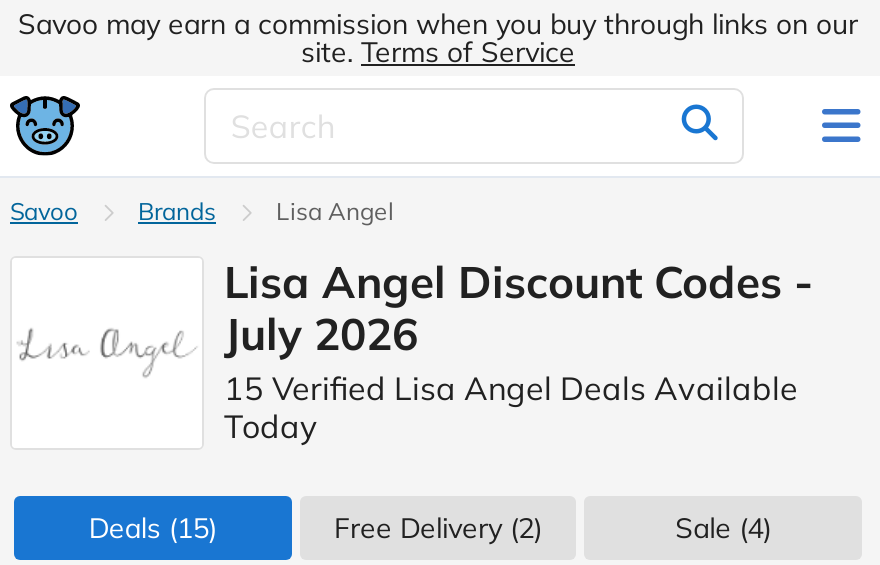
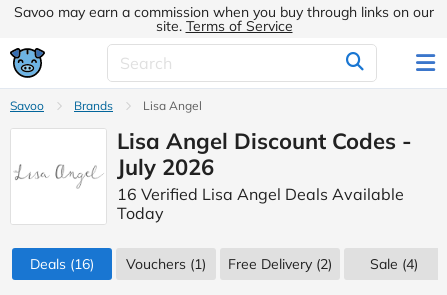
[224,368,798,408] 15 Verified Lisa Angel Deals Available -> [117,184,404,204] 16 Verified Lisa Angel Deals Available
[89,510,217,546] Deals (15) -> [30,255,206,273] Deals (16) | Vouchers (1)

